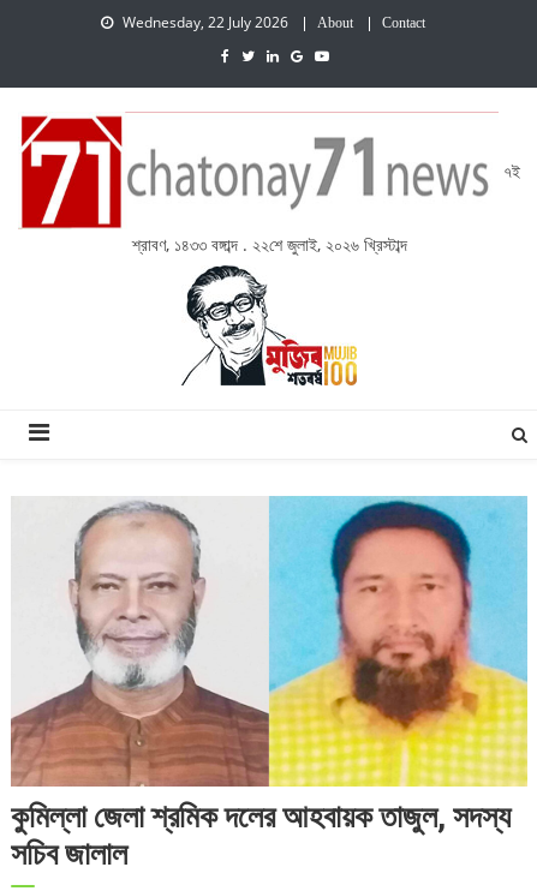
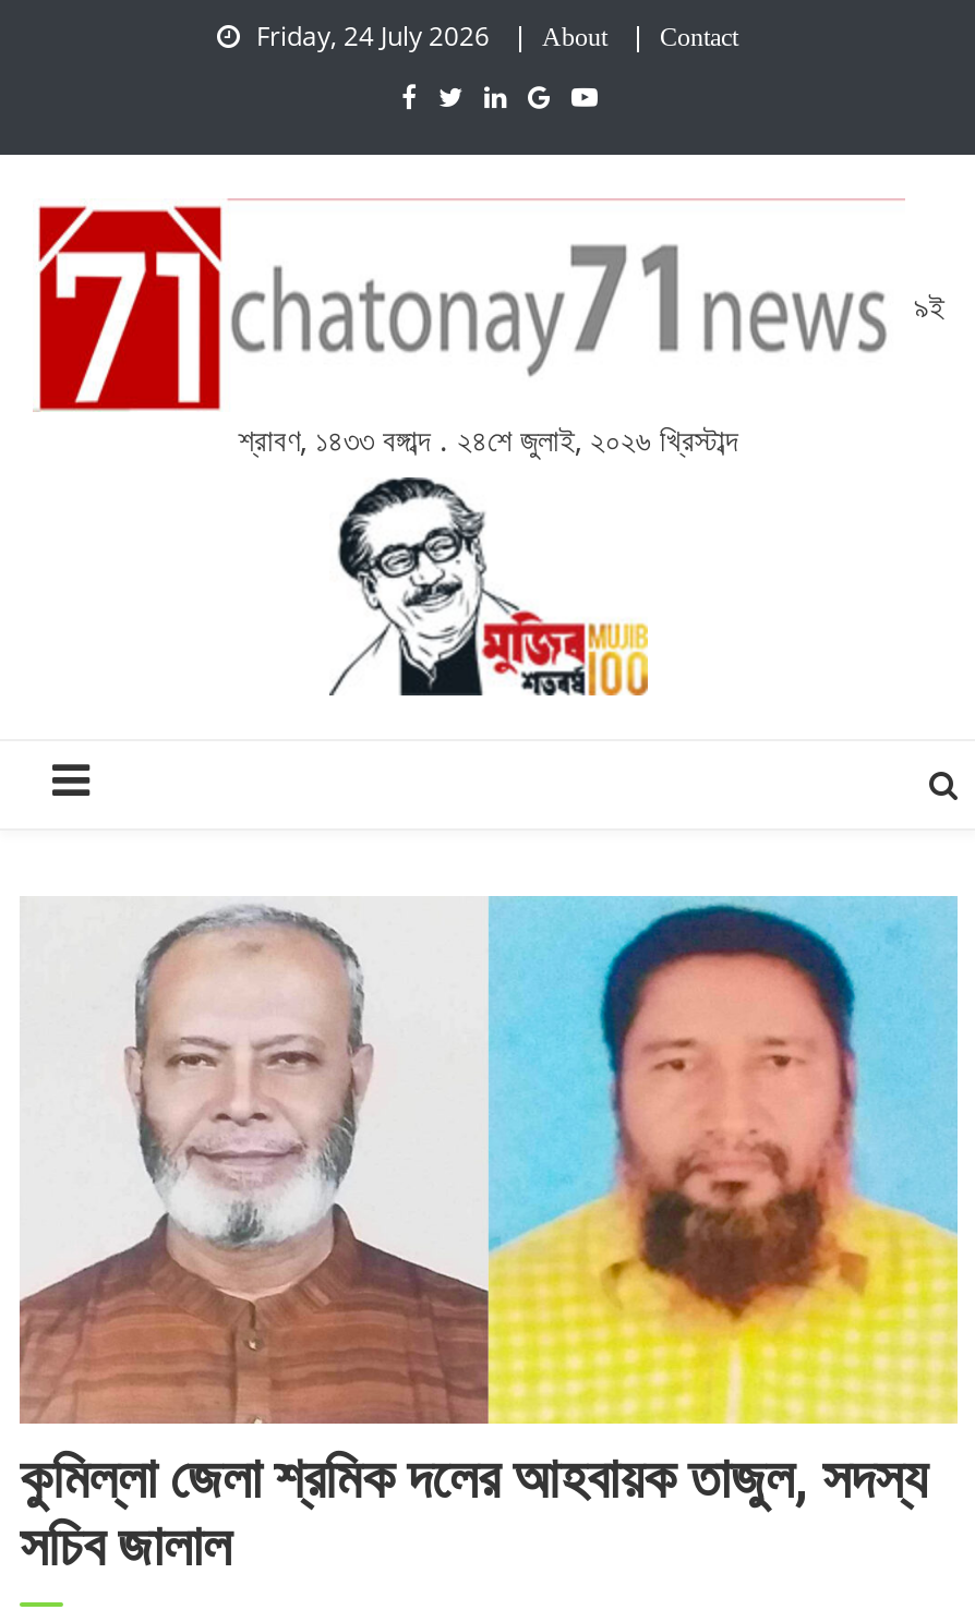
[123,12,288,32] Wednesday, 22 July 2026 -> [256,17,490,55] Friday, 24 July 2026
[503,160,520,183] ৭ই -> [914,286,944,327] ৯ই
[132,233,407,256] শ্রাবণ, ১৪৩৩ বঙ্গাব্দ . ২২শে জুলাই, ২০২৬ খ্রিস্টাব্দ -> [239,419,738,460] শ্রাবণ, ১৪৩৩ বঙ্গাব্দ . ২৪শে জুলাই, ২০২৬ খ্রিস্টাব্দ

